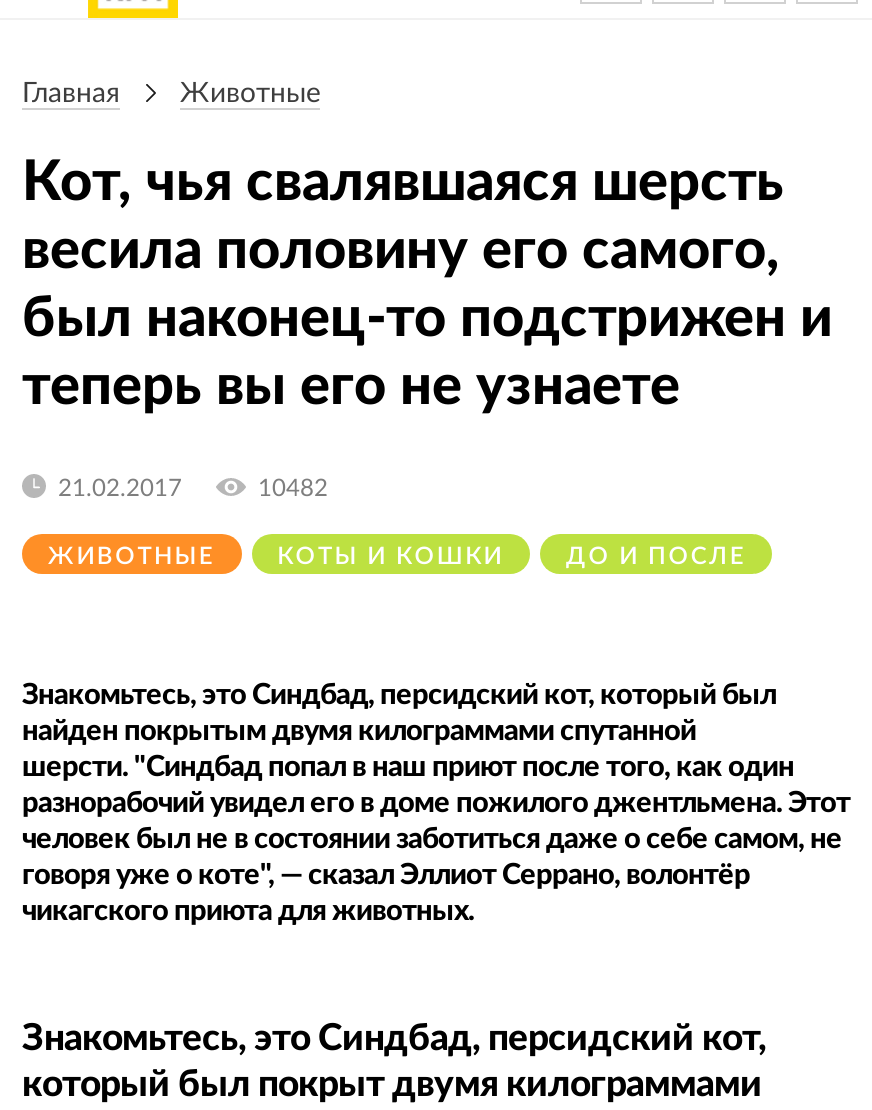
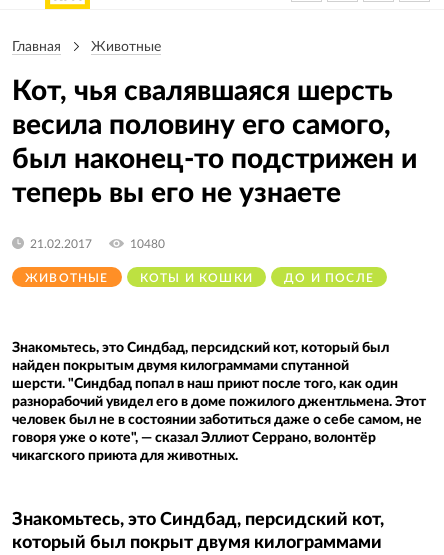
[258,475,328,499] 10482 -> [130,238,165,250] 10480

